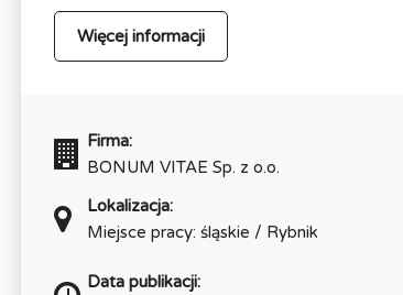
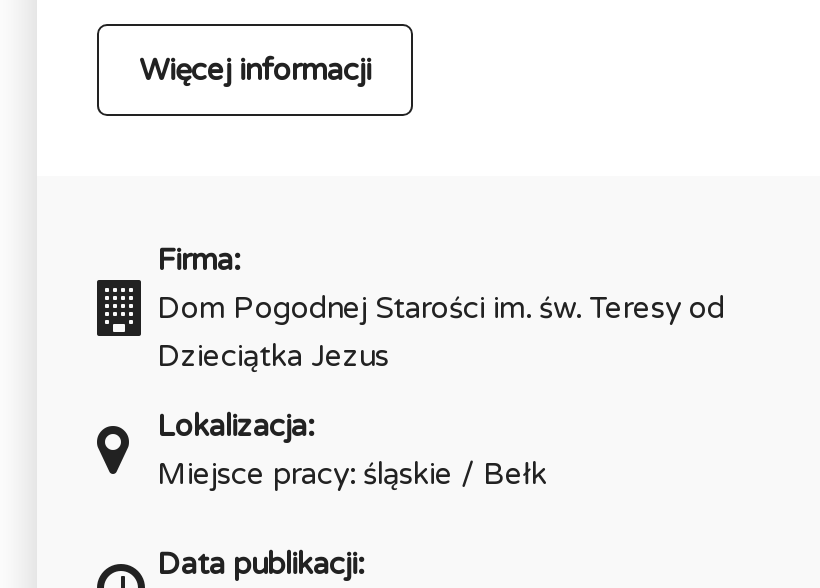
[87,158,280,177] BONUM VITAE Sp. z o.o. -> [157,290,725,374] Dom Pogodnej Starości im. św. Teresy od | Dzieciątka Jezus
[87,222,318,242] Miejsce pracy: śląskie / Rybnik -> [157,455,547,491] Miejsce pracy: śląskie / Bełk

